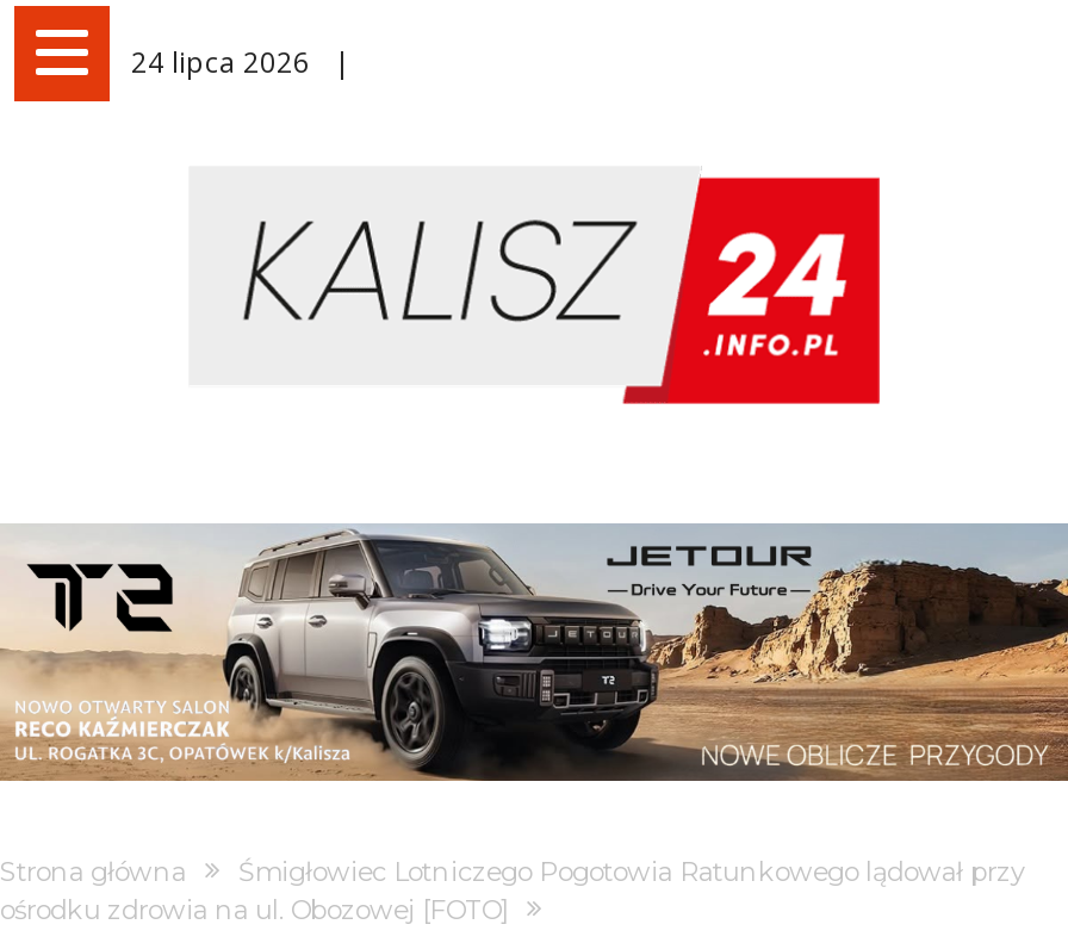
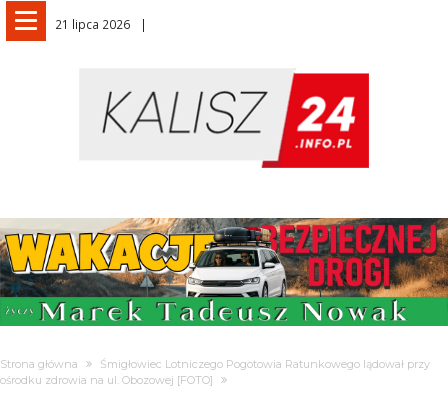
[131,42,310,80] 24 lipca 2026 -> [55,16,130,32] 21 lipca 2026
[7,523,1061,783] [image] -> [3,217,445,327] [image]

